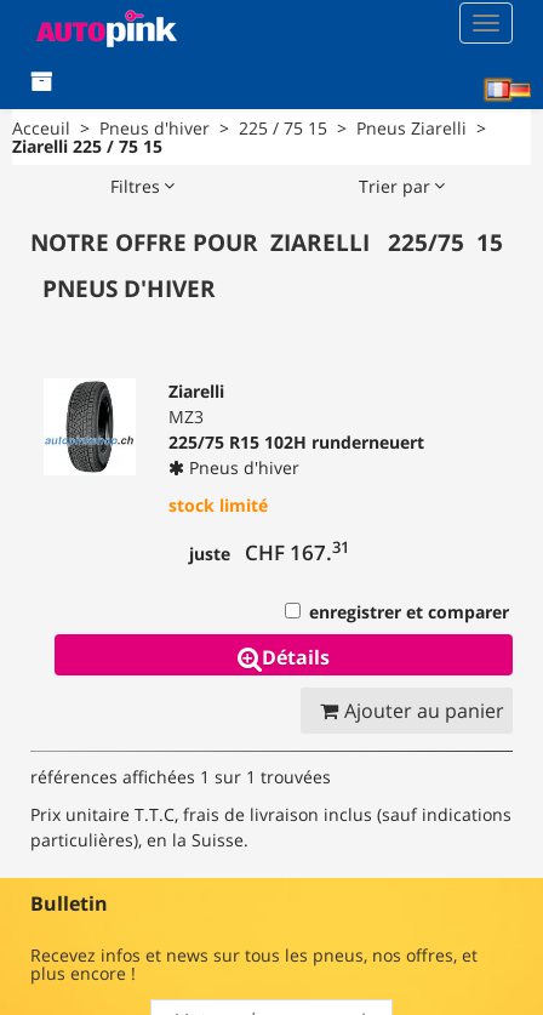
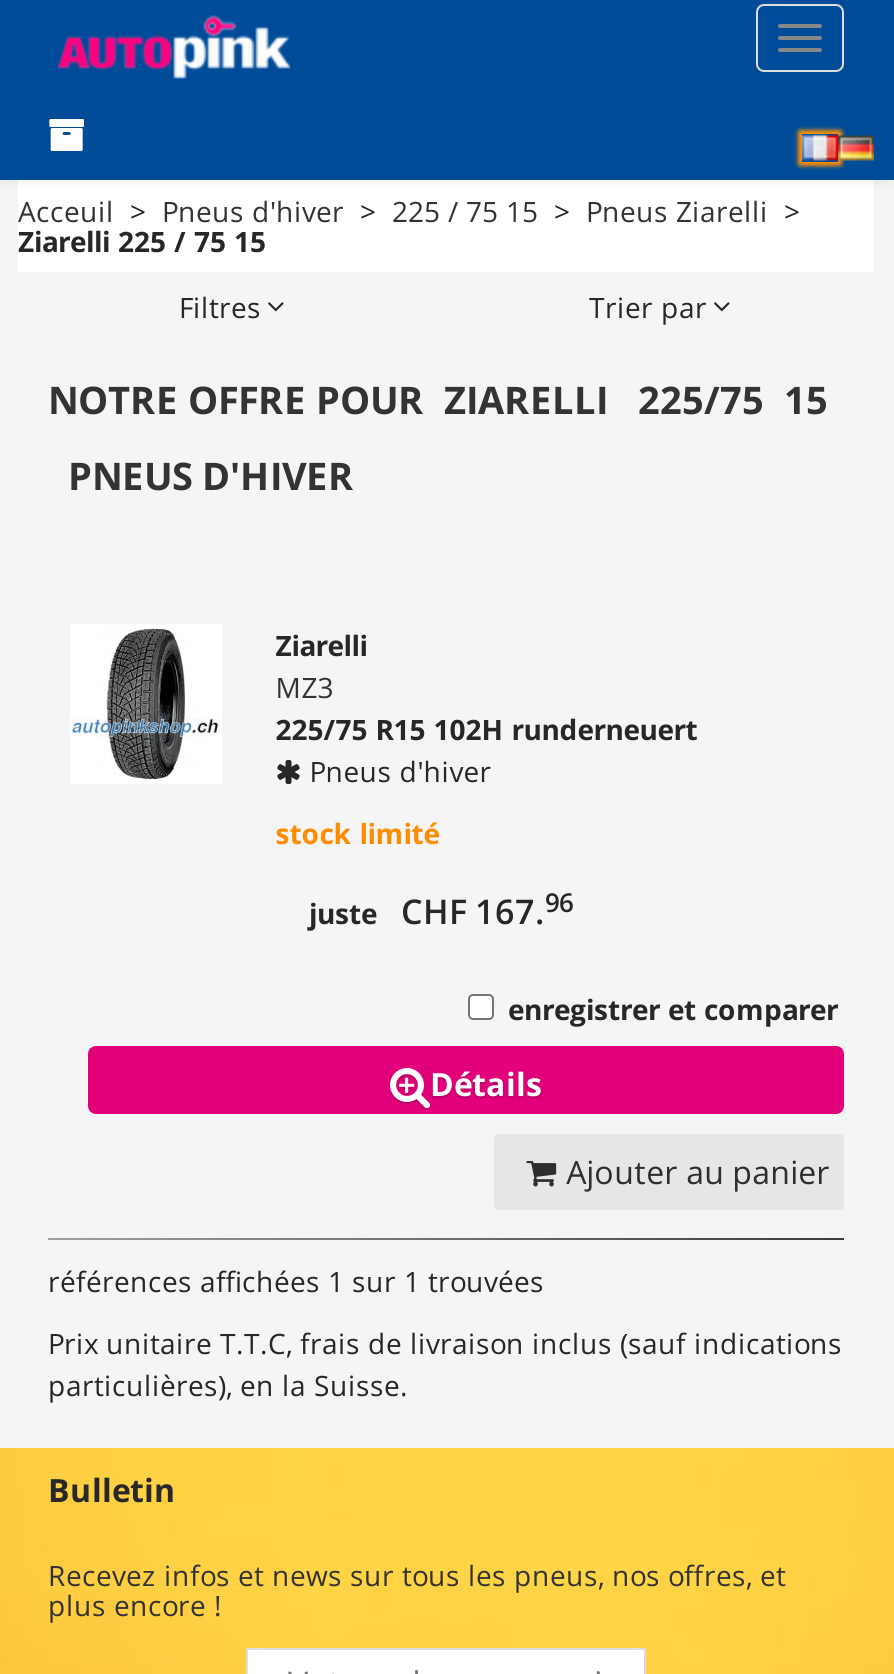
[188,536,348,566] juste CHF 167.31 -> [309,883,573,934] juste CHF 167.96

